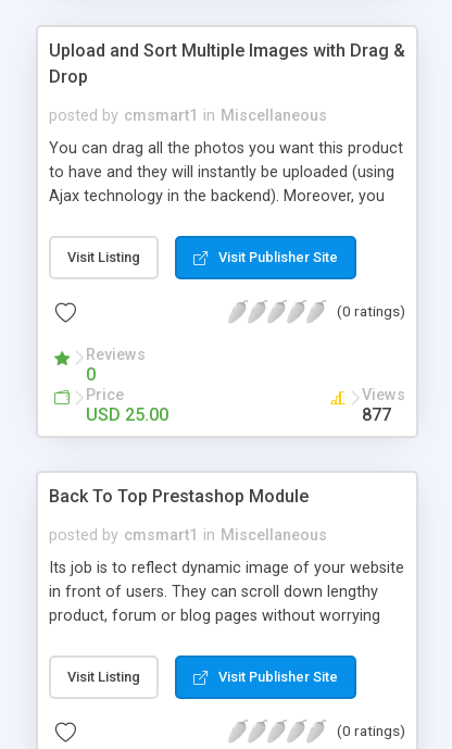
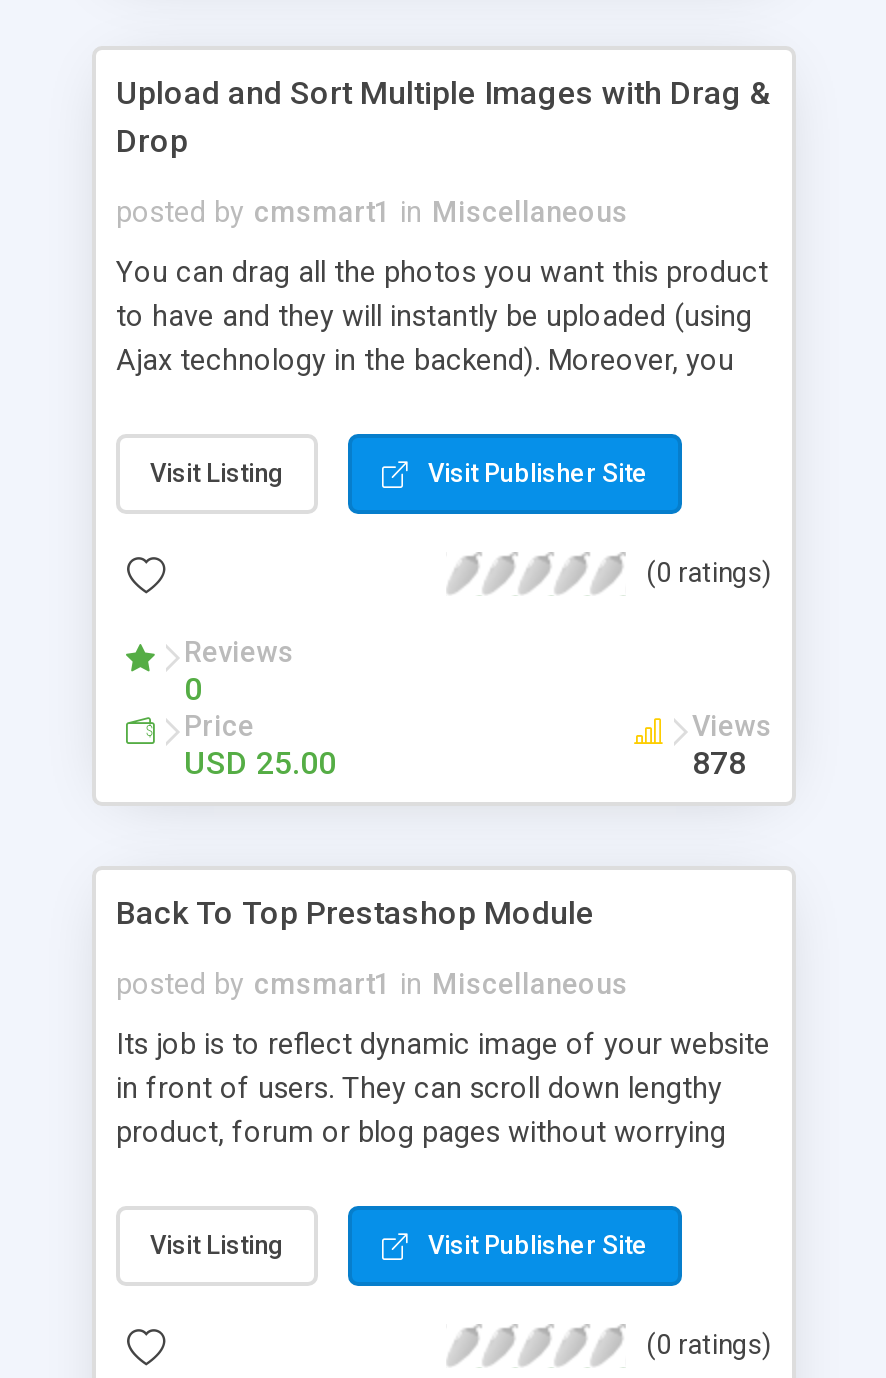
[362,404,391,425] 877 -> [692,744,746,782] 878

